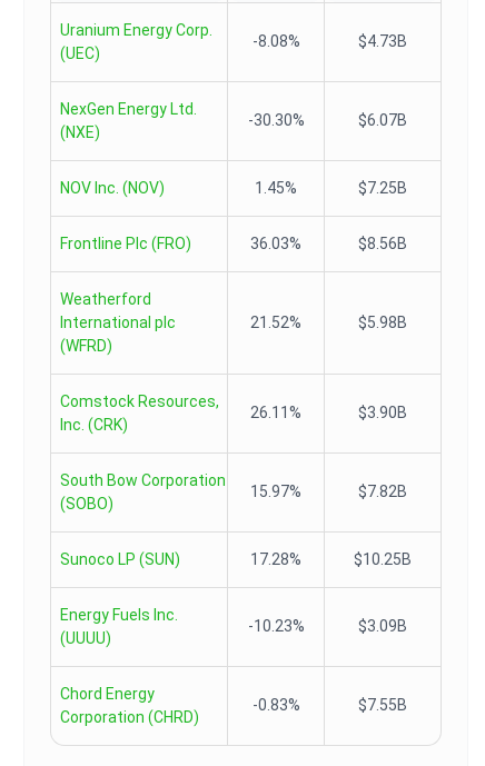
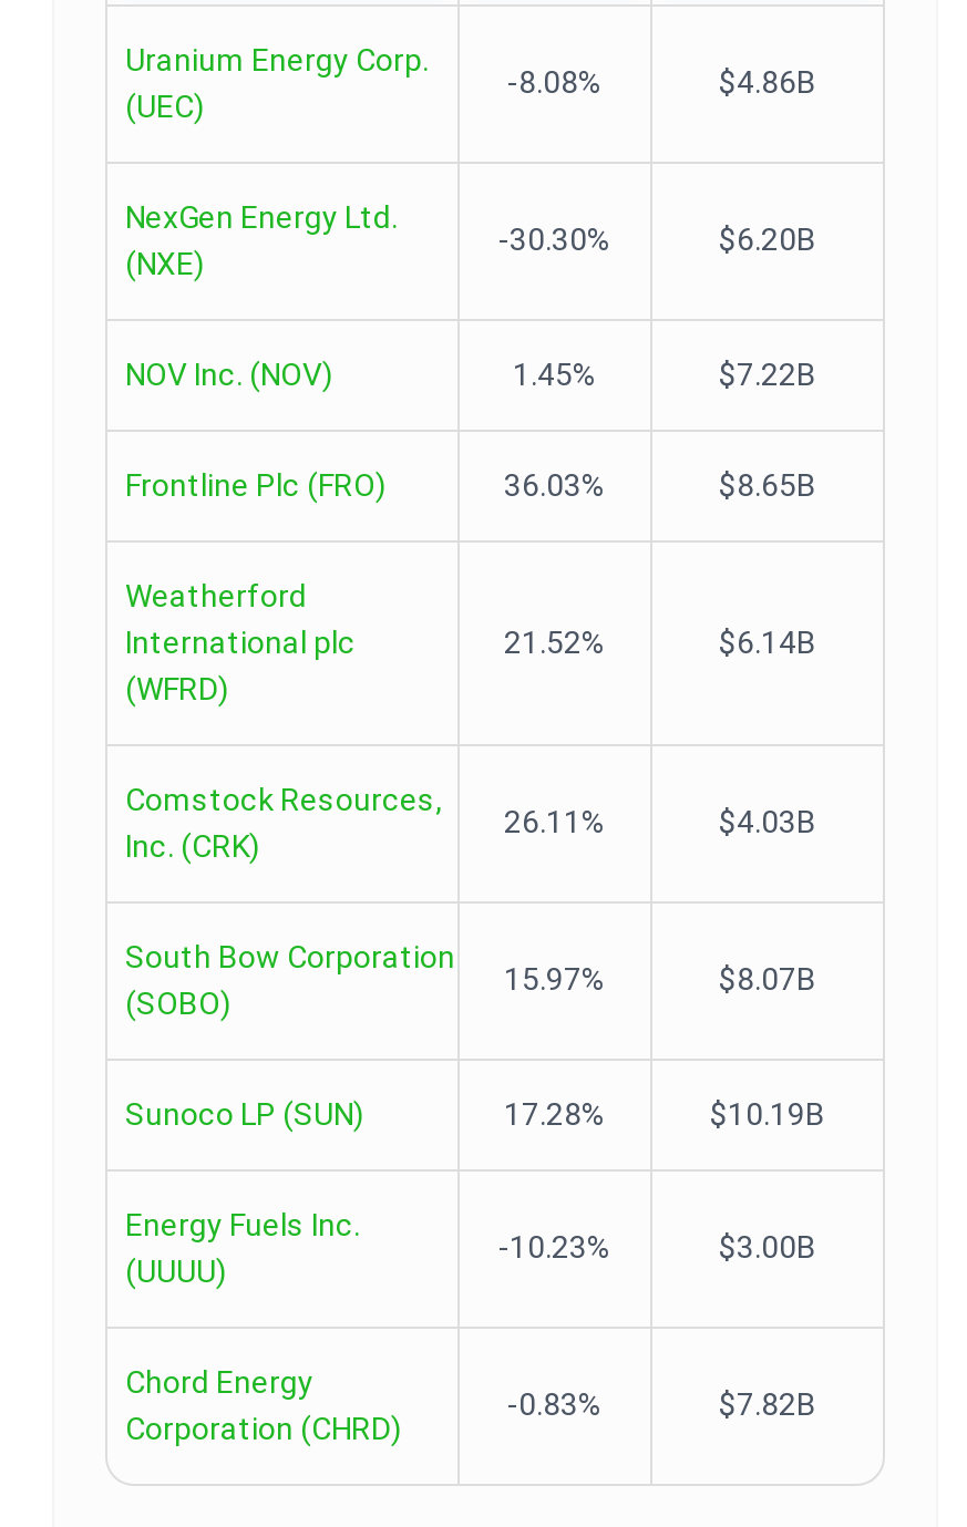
[358,32,407,50] $4.73B -> [719,64,816,100] $4.86B
[358,111,407,129] $6.07B -> [719,221,816,257] $6.20B
[358,179,407,197] $7.25B -> [719,357,816,392] $7.22B
[358,235,407,252] $8.56B -> [719,467,816,503] $8.65B
[358,314,407,331] $5.98B -> [719,625,816,660] $6.14B
[358,404,407,421] $3.90B -> [719,804,816,839] $4.03B
[358,483,407,500] $7.82B -> [719,961,816,997] $8.07B
[354,550,412,568] $10.25B -> [710,1096,825,1132] $10.19B
[358,617,407,635] $3.09B -> [719,1229,816,1265] $3.00B
[358,696,407,714] $7.55B -> [719,1386,816,1422] $7.82B

